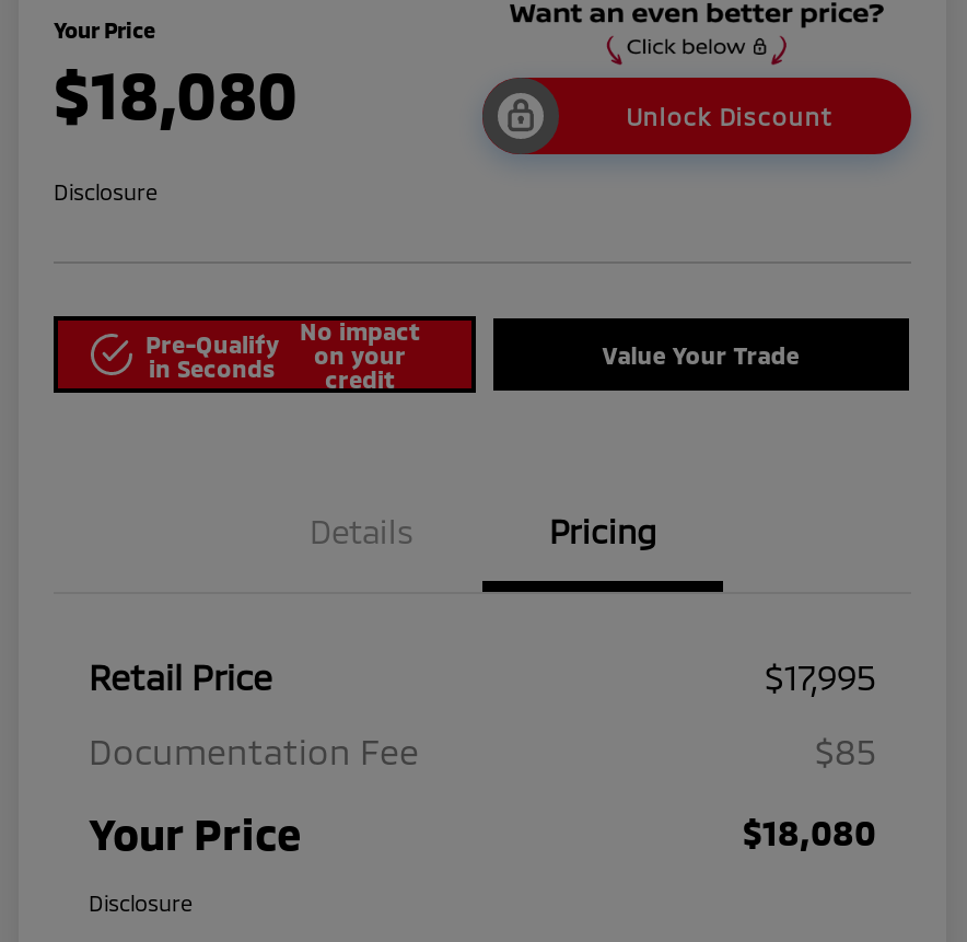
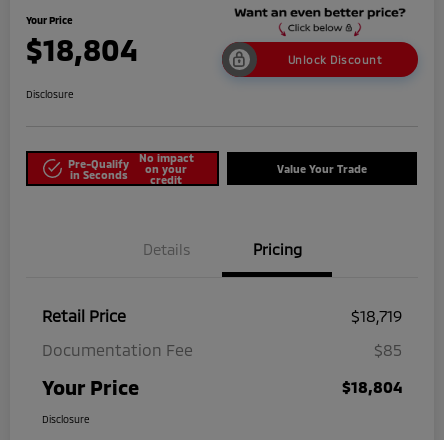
[54,53,299,132] $18,080 -> [26,31,138,67] $18,804
[765,655,876,697] $17,995 -> [351,306,402,325] $18,719
[743,811,876,852] $18,080 -> [342,377,402,396] $18,804

